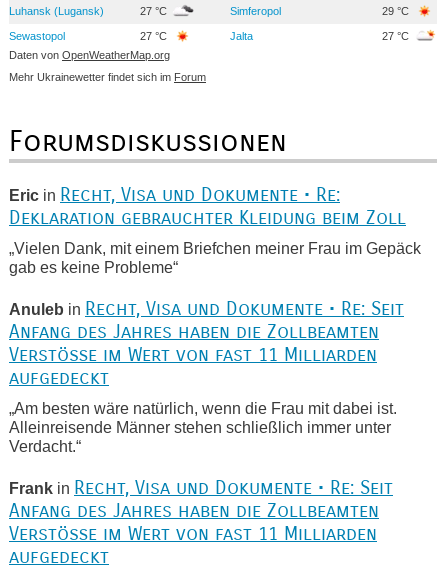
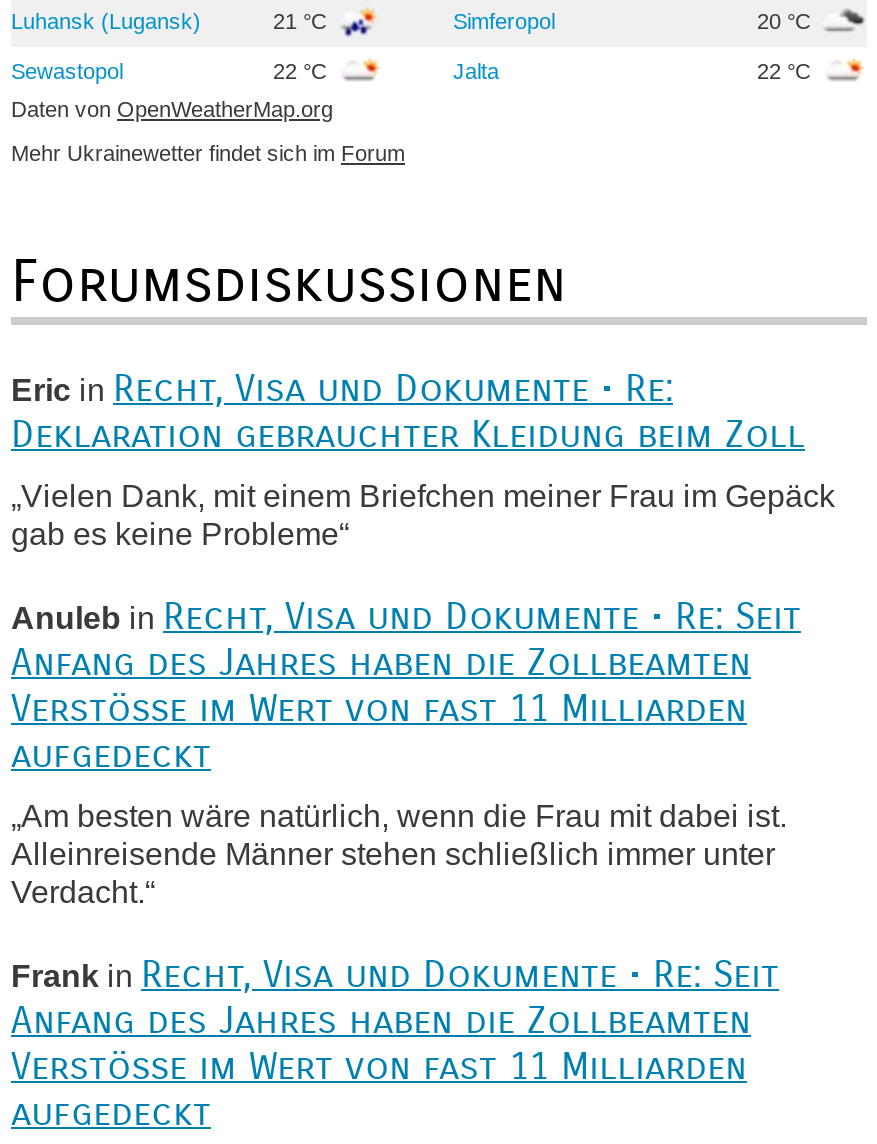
[140,5,170,17] 27 °C -> [273,9,333,33] 21 °C
[382,5,412,17] 29 °C -> [757,9,817,33] 20 °C
[140,30,170,42] 27 °C -> [273,59,333,83] 22 °C
[382,30,412,42] 27 °C -> [757,59,817,83] 22 °C

